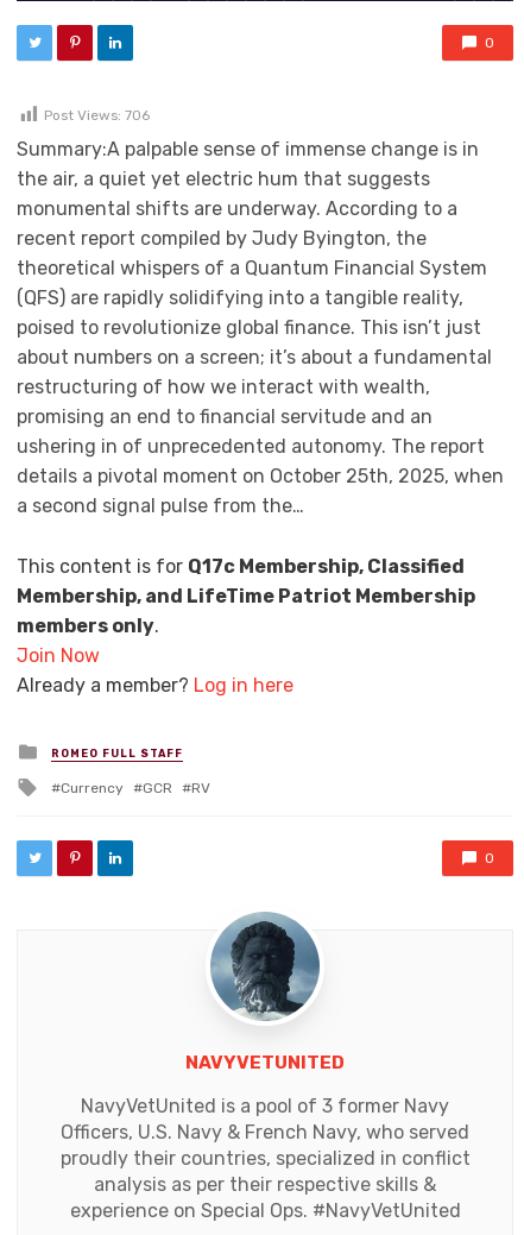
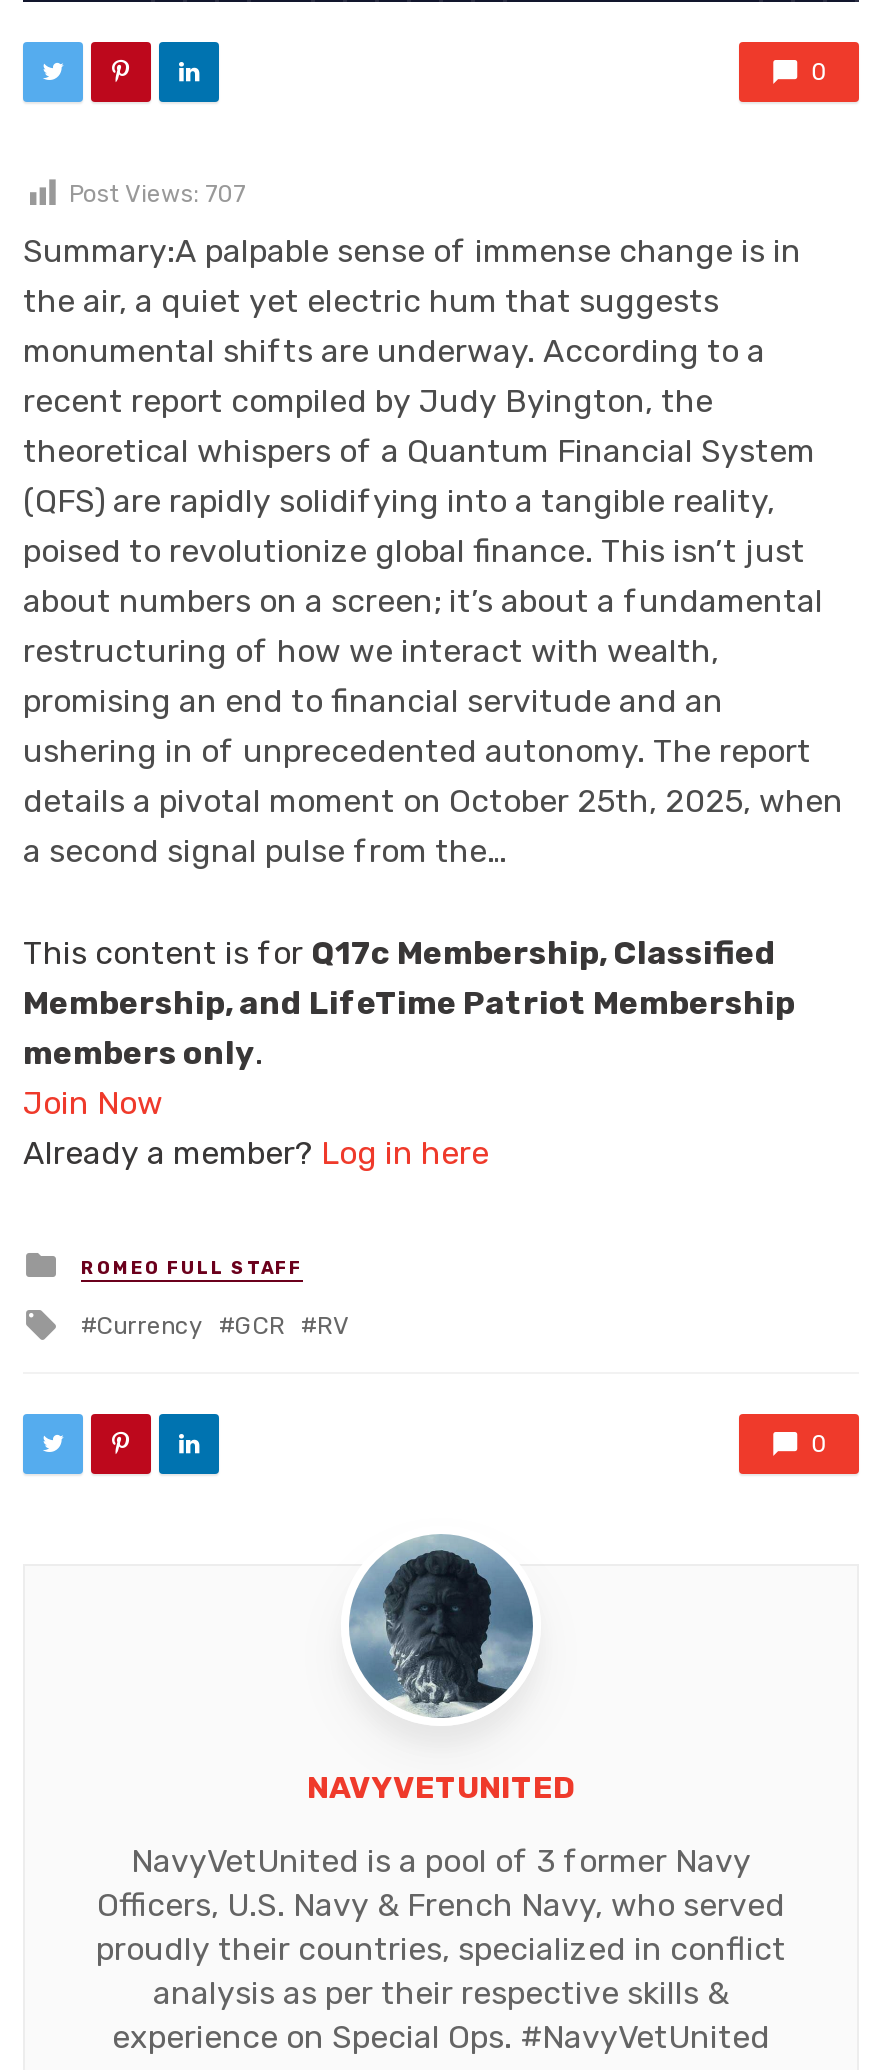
[44,108,150,124] Post Views: 706 -> [69,181,245,209] Post Views: 707

